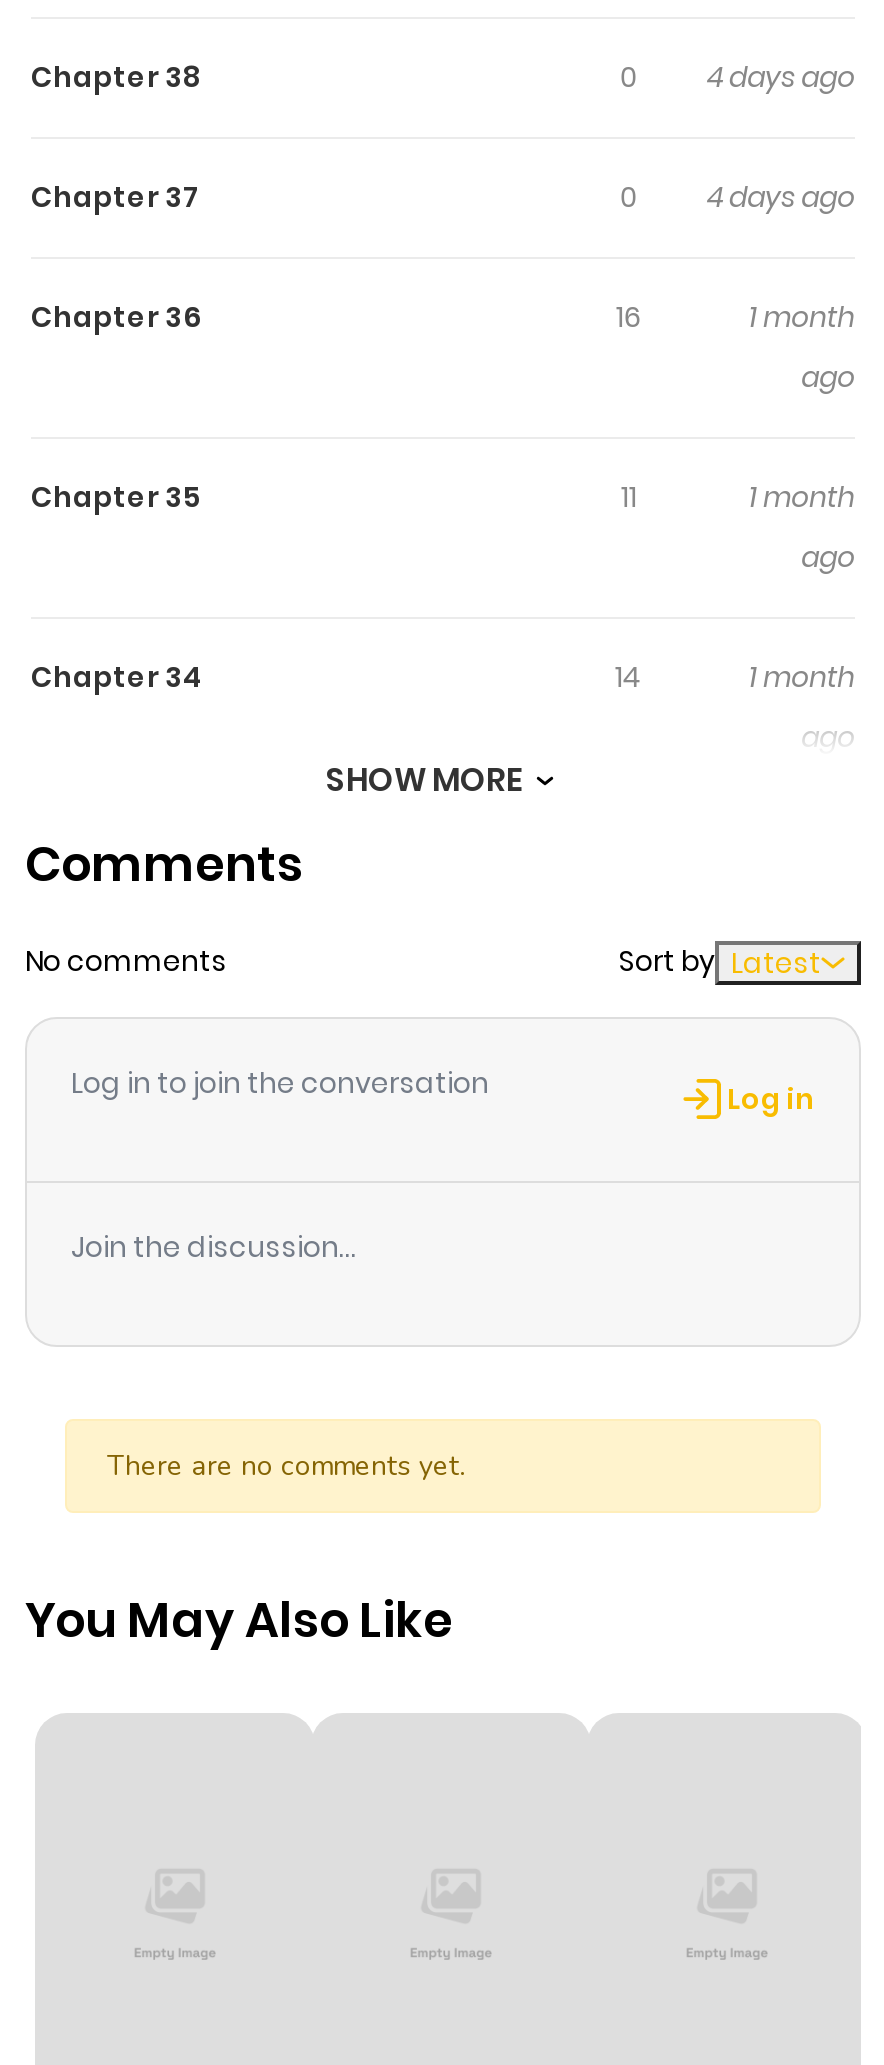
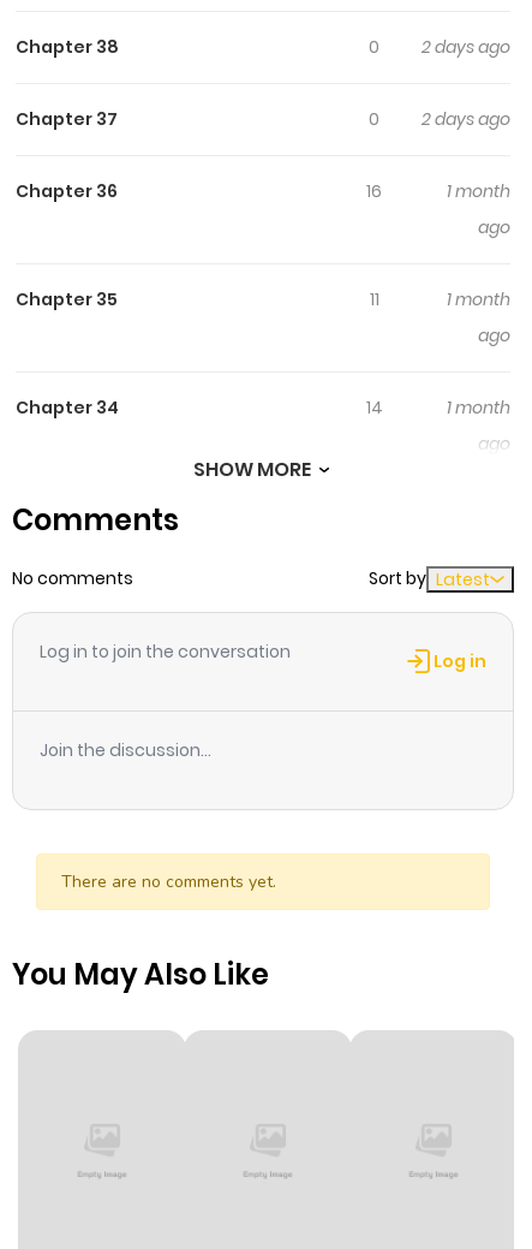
[619,57,855,97] 0 4 days ago -> [369,35,510,59] 0 2 days ago
[619,177,855,217] 0 4 days ago -> [369,107,510,131] 0 2 days ago

